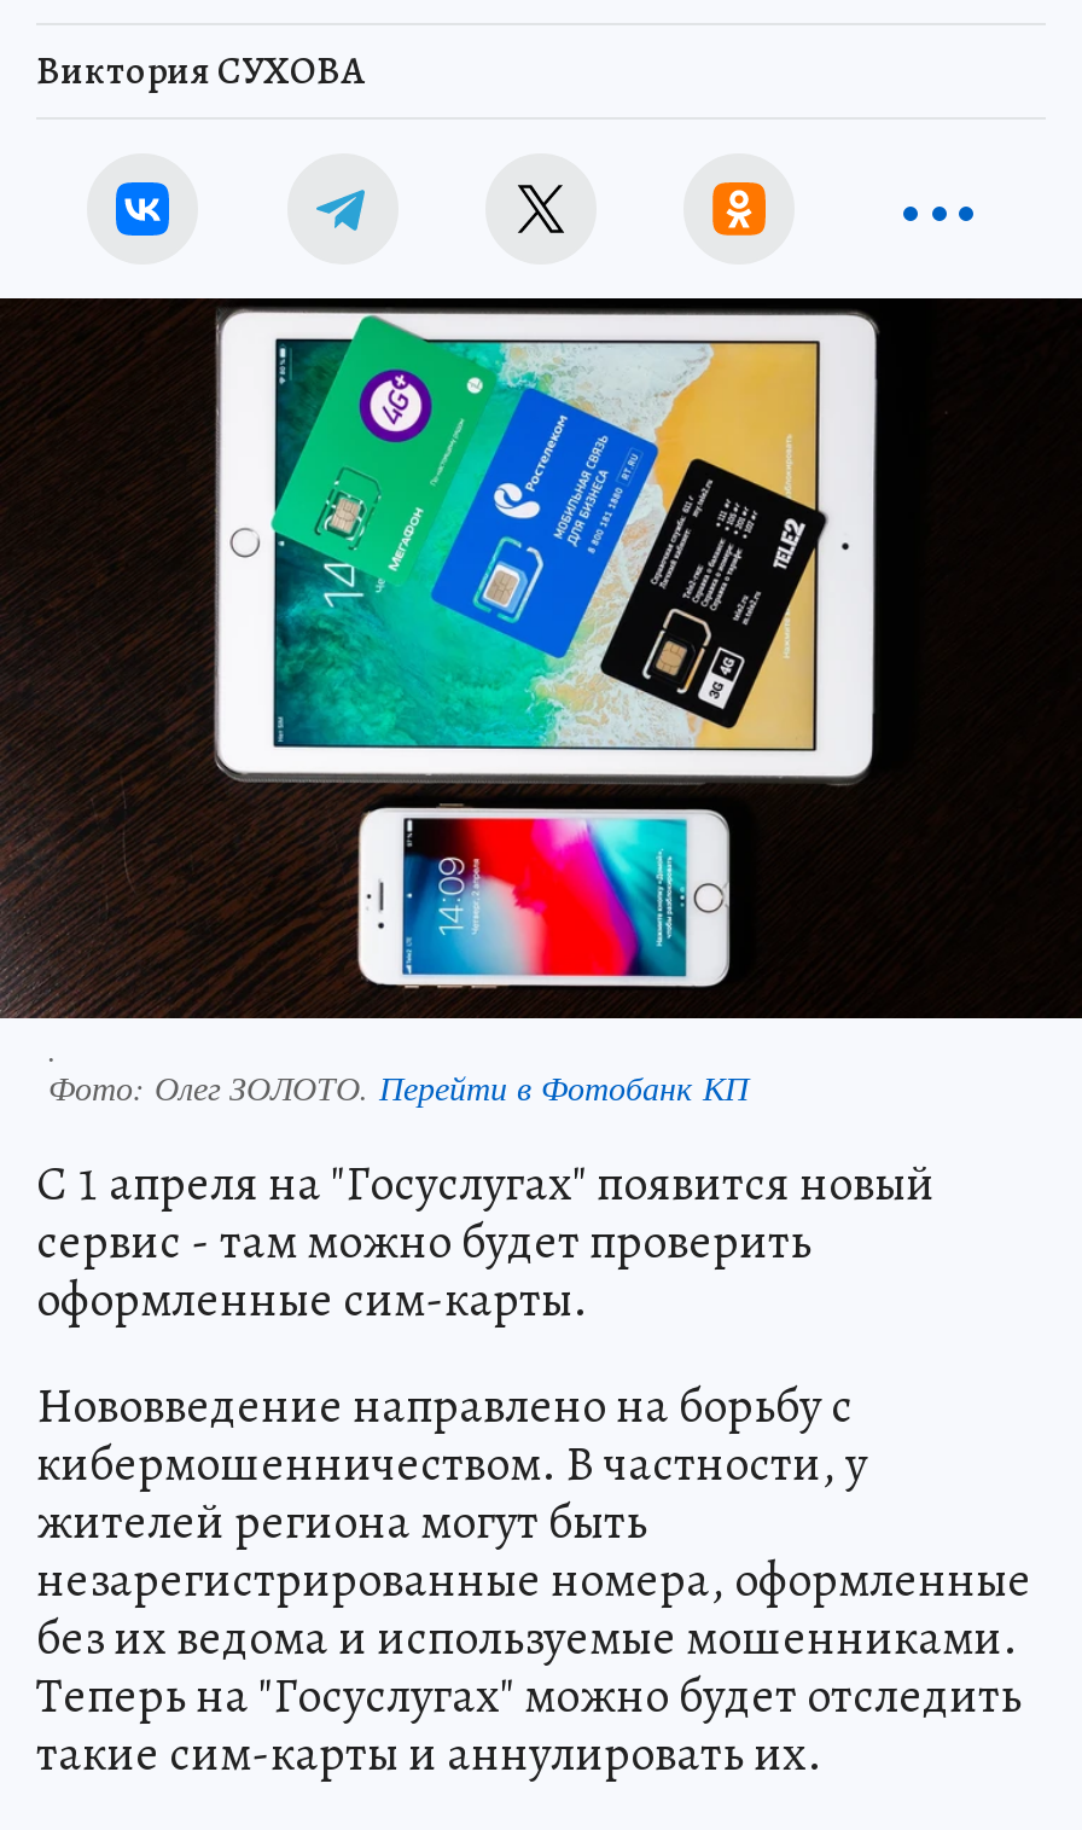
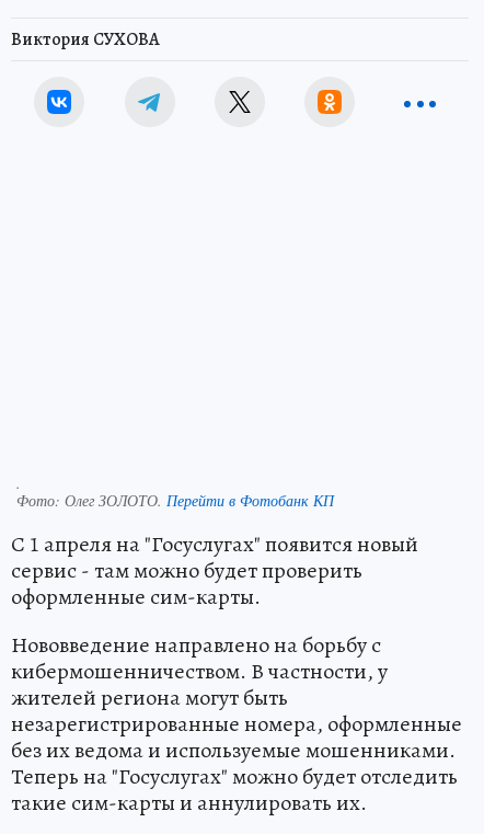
[7,296,1075,1021] [image] -> none

